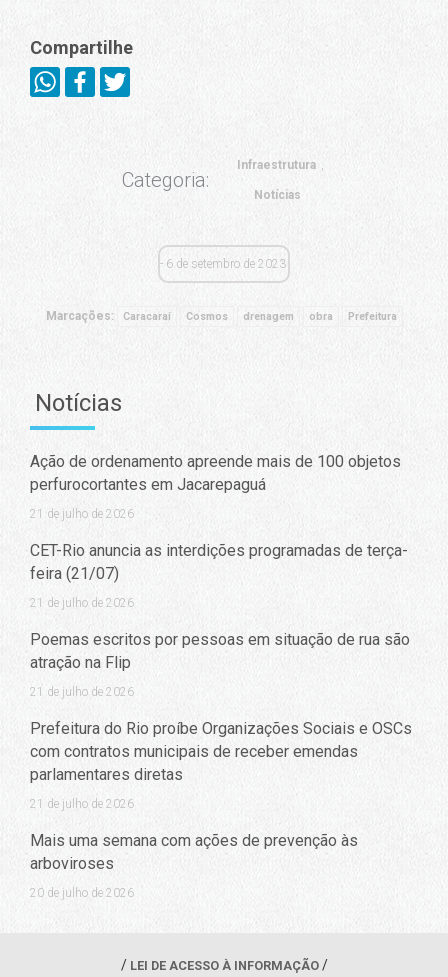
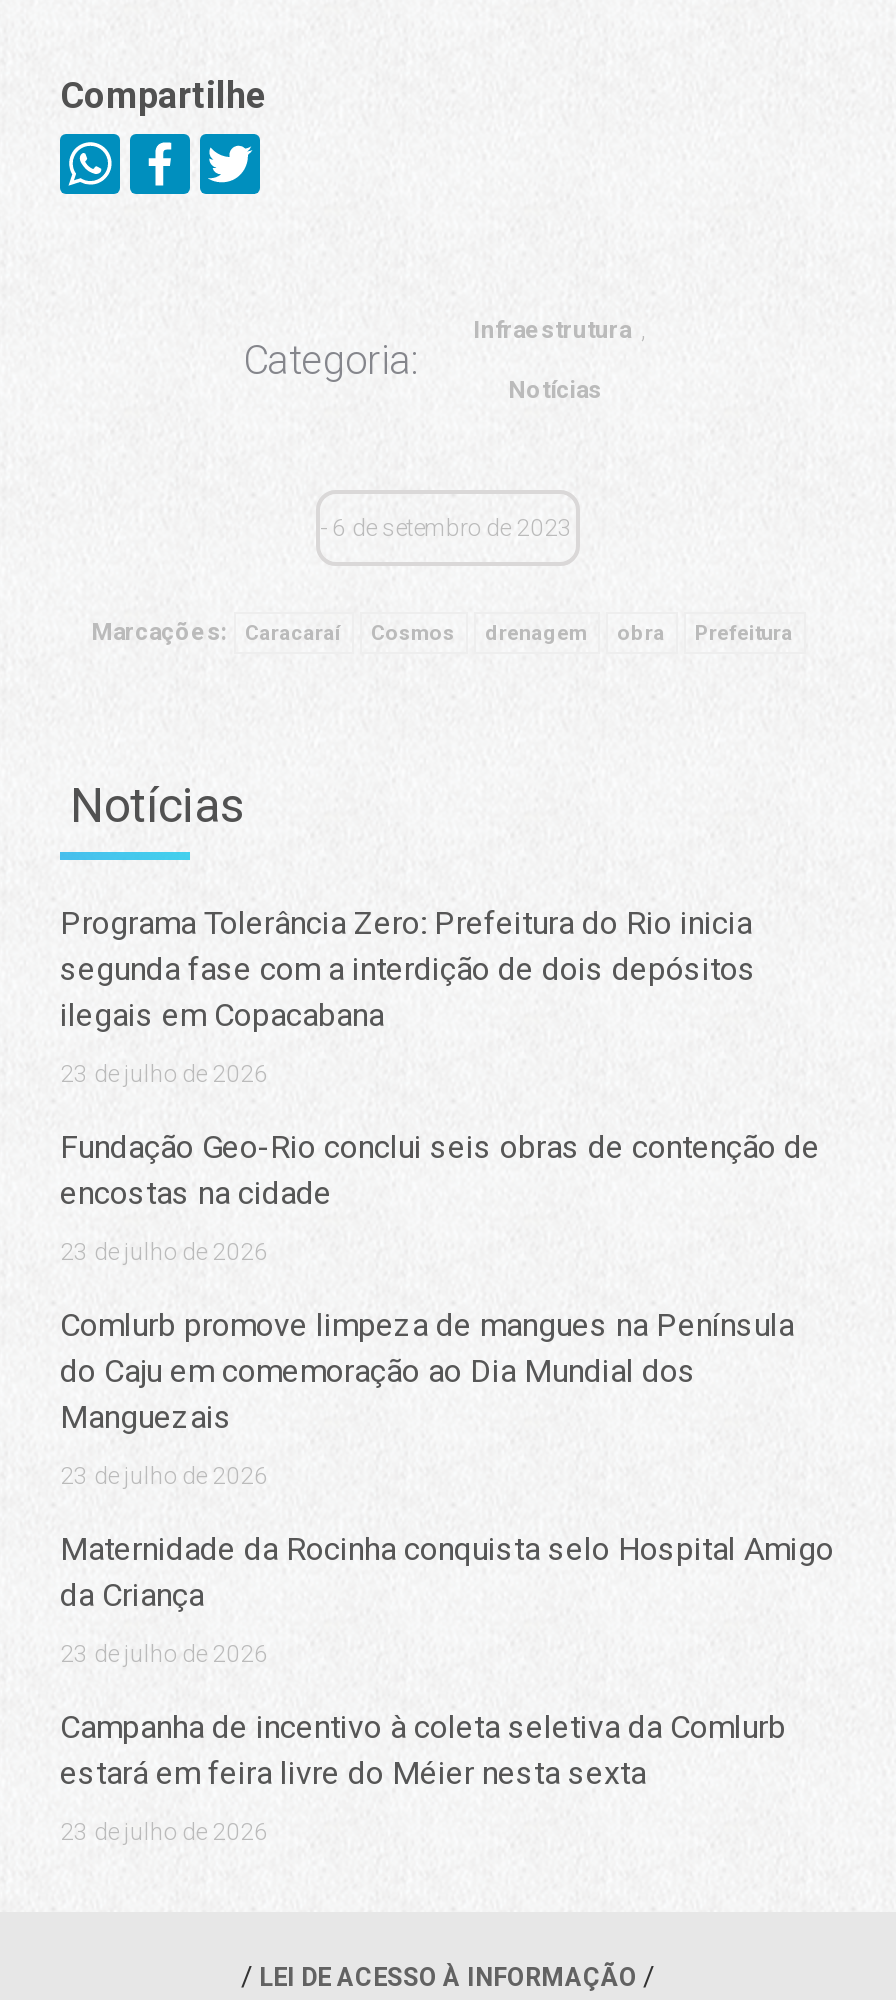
[30,452,401,494] Ação de ordenamento apreende mais de 100 objetos | perfurocortantes em Jacarepaguá -> [60,904,756,1034] Programa Tolerância Zero: Prefeitura do Rio inicia | segunda fase com a interdição de dois depósitos | ilegais em Copacabana
[30,507,134,521] 21 de julho de 2026 -> [60,1060,268,1088] 23 de julho de 2026
[30,541,408,583] CET-Rio anuncia as interdições programadas de terça- | feira (21/07) -> [60,1128,820,1212] Fundação Geo-Rio conclui seis obras de contenção de | encostas na cidade
[30,596,134,610] 21 de julho de 2026 -> [60,1238,268,1266] 23 de julho de 2026
[30,630,410,672] Poemas escritos por pessoas em situação de rua são | atração na Flip -> [60,1306,794,1436] Comlurb promove limpeza de mangues na Península | do Caju em comemoração ao Dia Mundial dos | Manguezais
[30,685,134,699] 21 de julho de 2026 -> [60,1462,268,1490] 23 de julho de 2026
[30,719,412,784] Prefeitura do Rio proíbe Organizações Sociais e OSCs | com contratos municipais de receber emendas | parlamentares diretas -> [60,1530,834,1614] Maternidade da Rocinha conquista selo Hospital Amigo | da Criança
[30,797,134,811] 21 de julho de 2026 -> [60,1640,268,1668] 23 de julho de 2026
[30,831,358,873] Mais uma semana com ações de prevenção às | arboviroses -> [60,1708,786,1792] Campanha de incentivo à coleta seletiva da Comlurb | estará em feira livre do Méier nesta sexta
[30,886,134,900] 20 de julho de 2026 -> [60,1818,268,1846] 23 de julho de 2026

